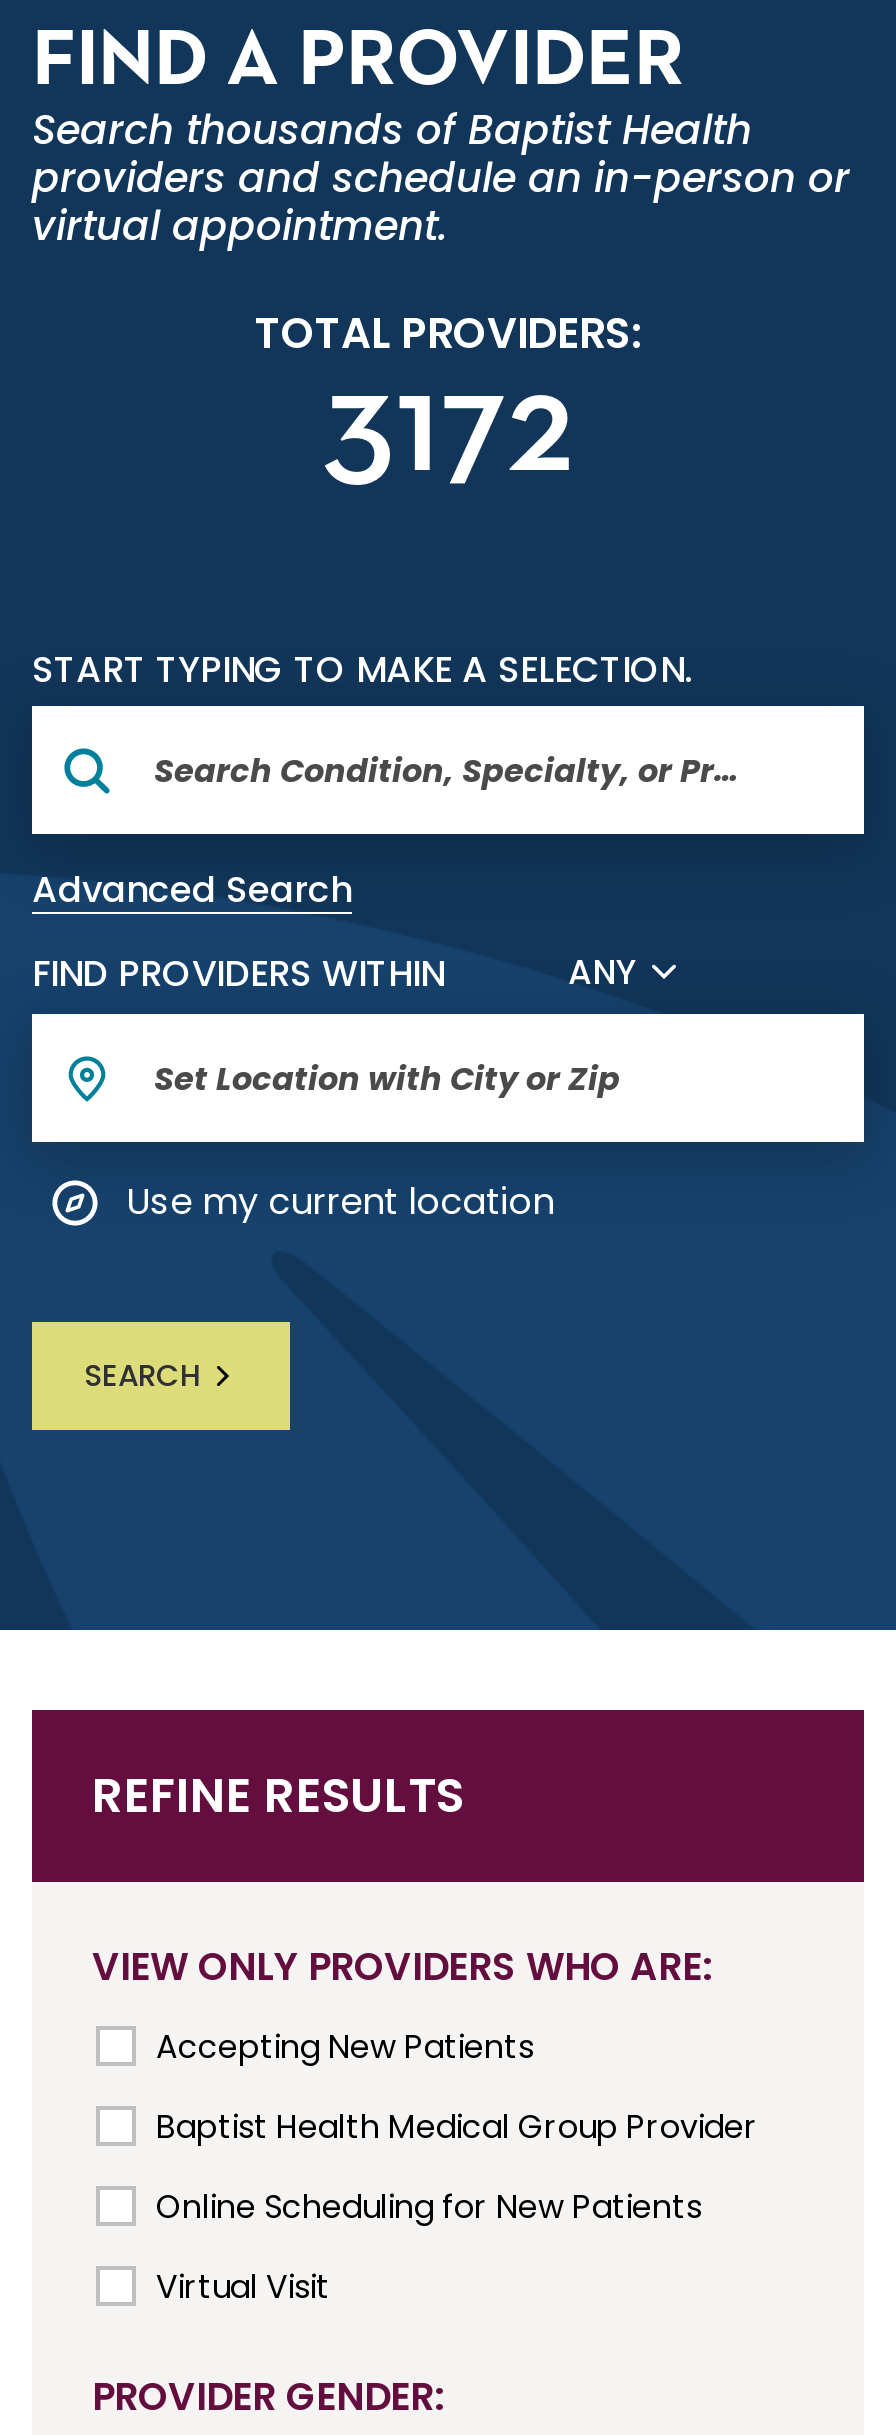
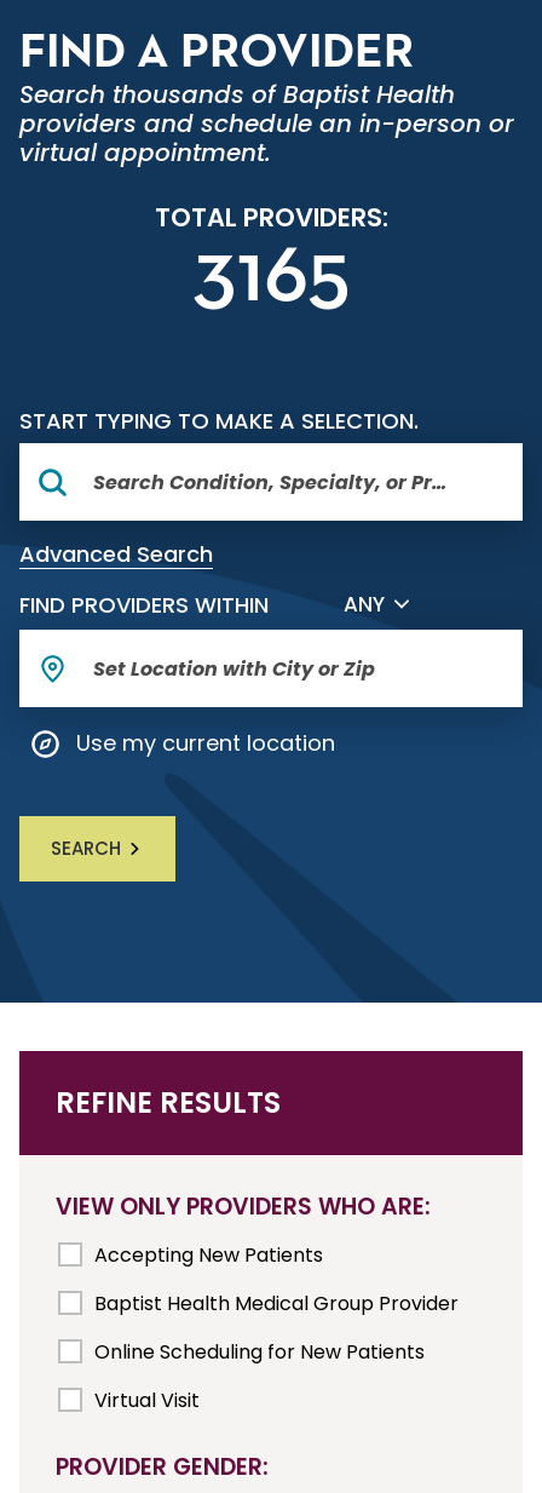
[322,358,574,502] 3172 -> [192,232,350,320] 3165

